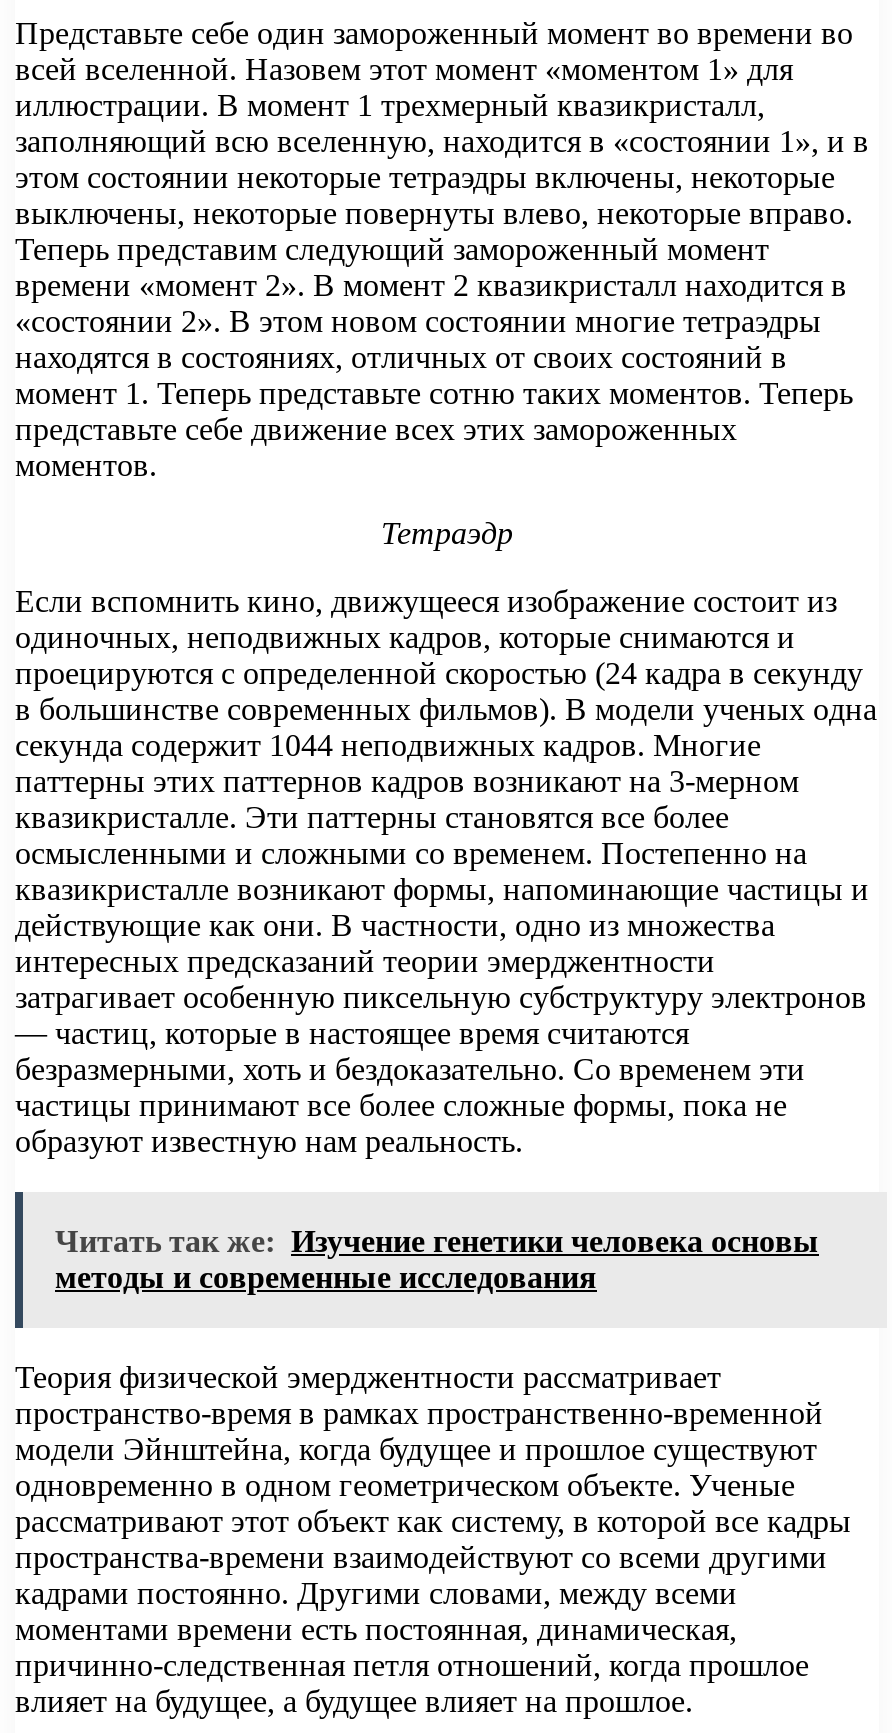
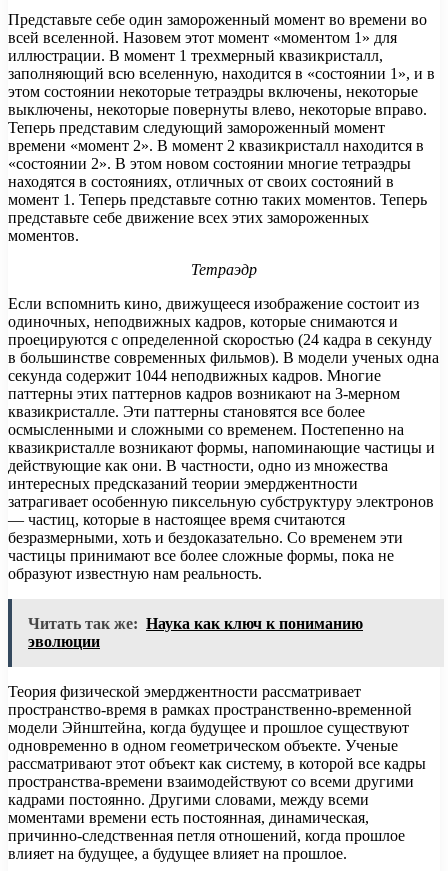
[55,1224,819,1294] Читать так же: Изучение генетики человека основы | методы и современные исследования -> [28,615,363,650] Читать так же: Наука как ключ к пониманию | эволюции

